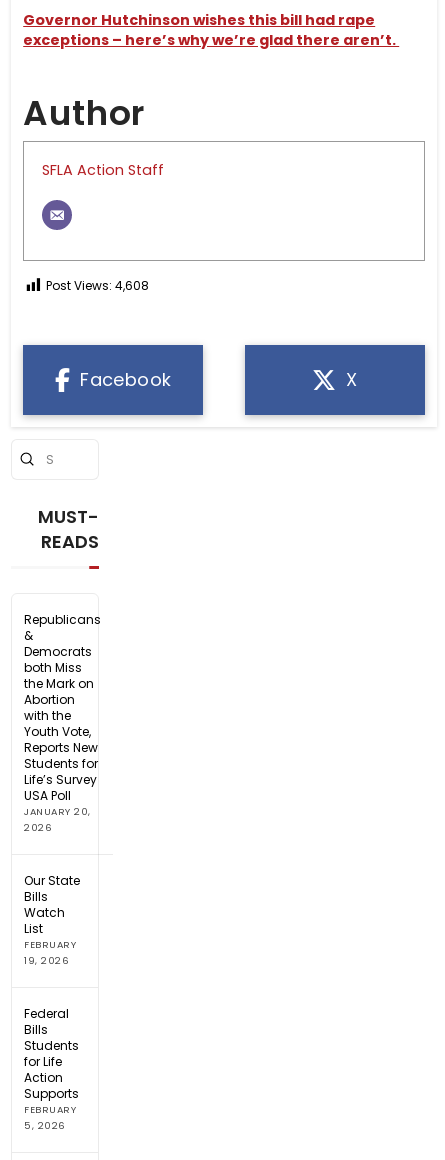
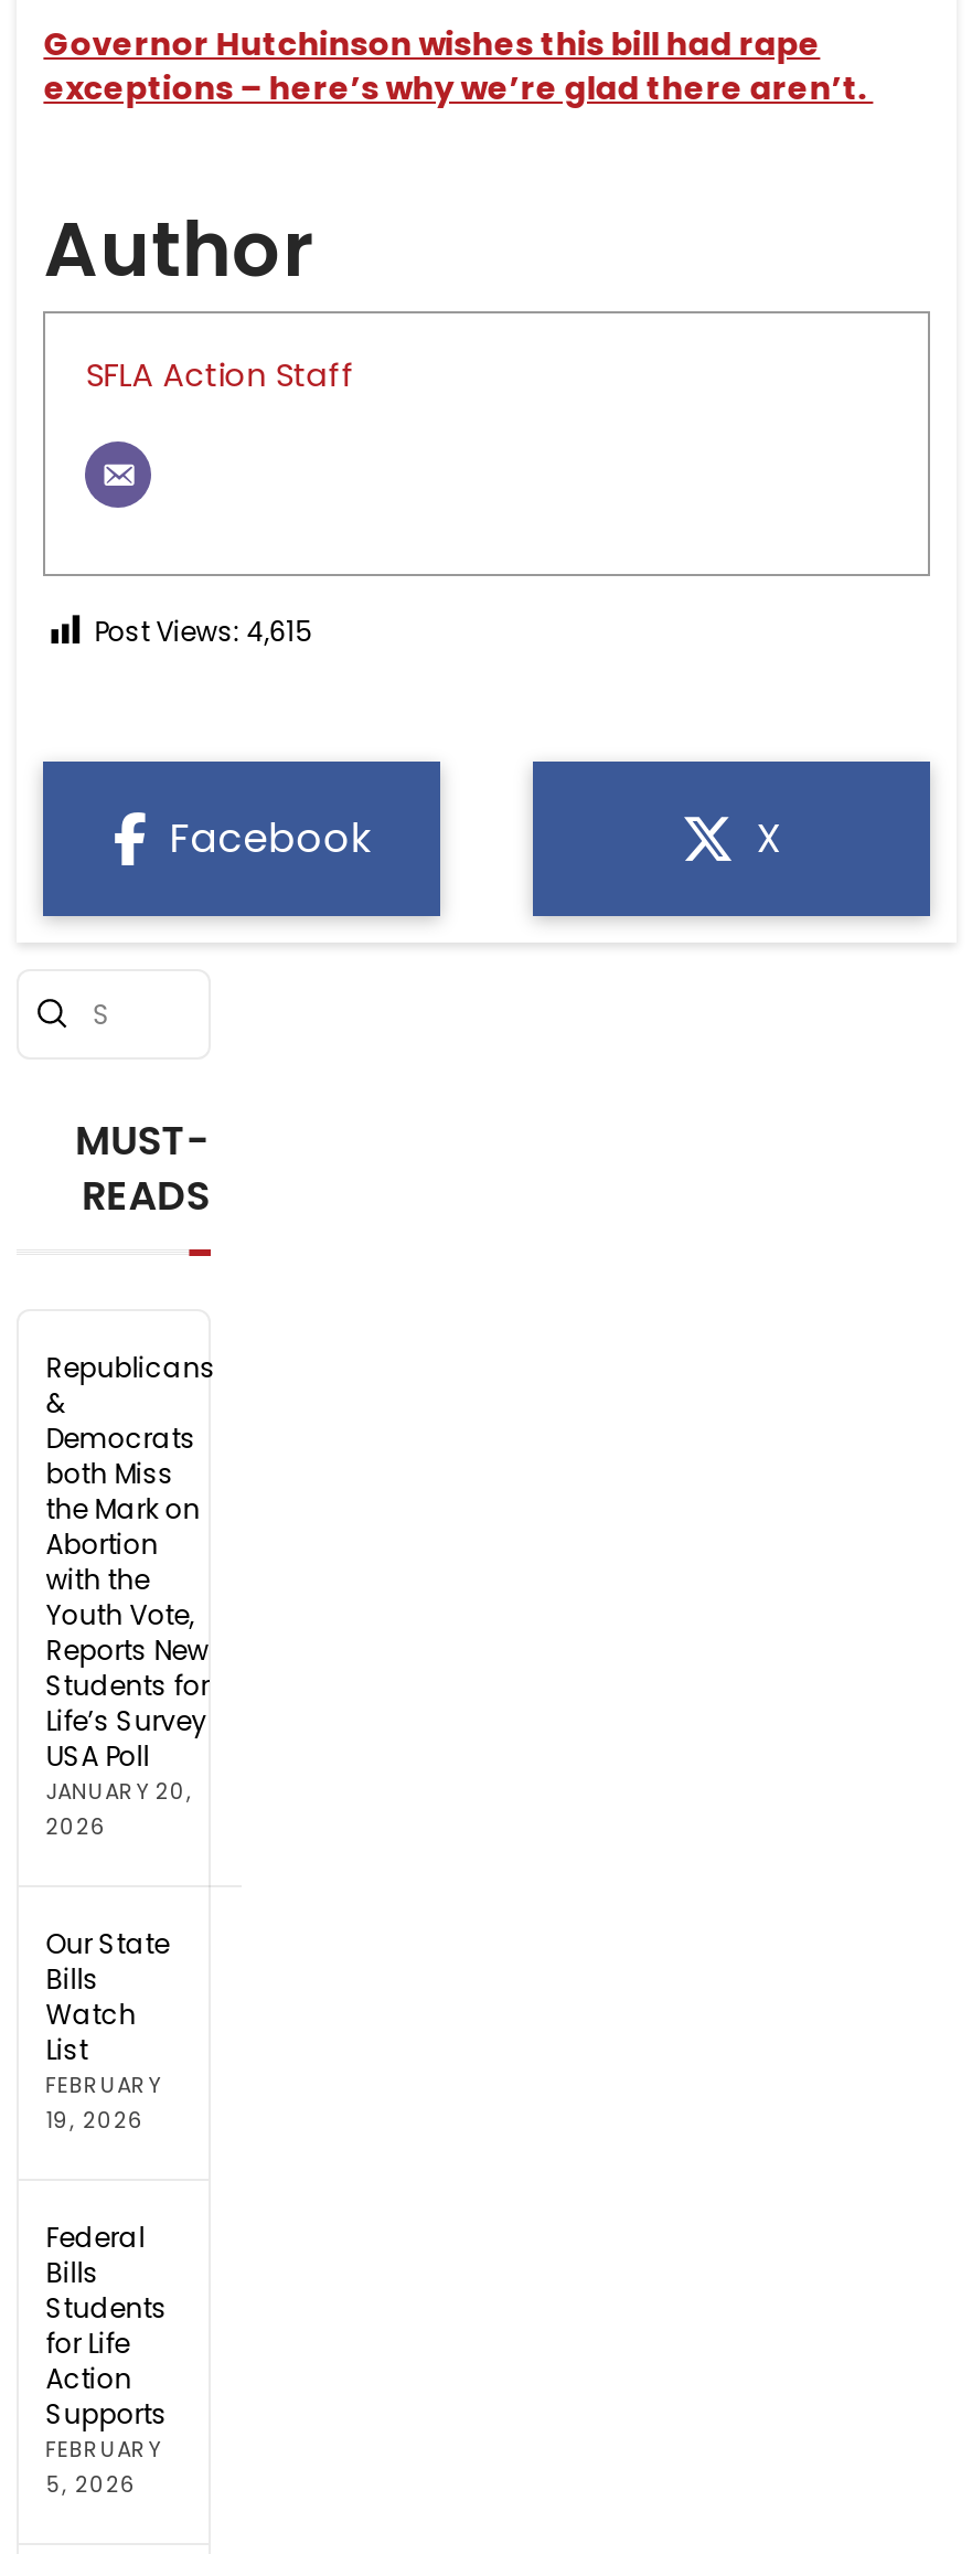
[46,277,149,294] Post Views: 4,608 -> [94,611,313,649] Post Views: 4,615

